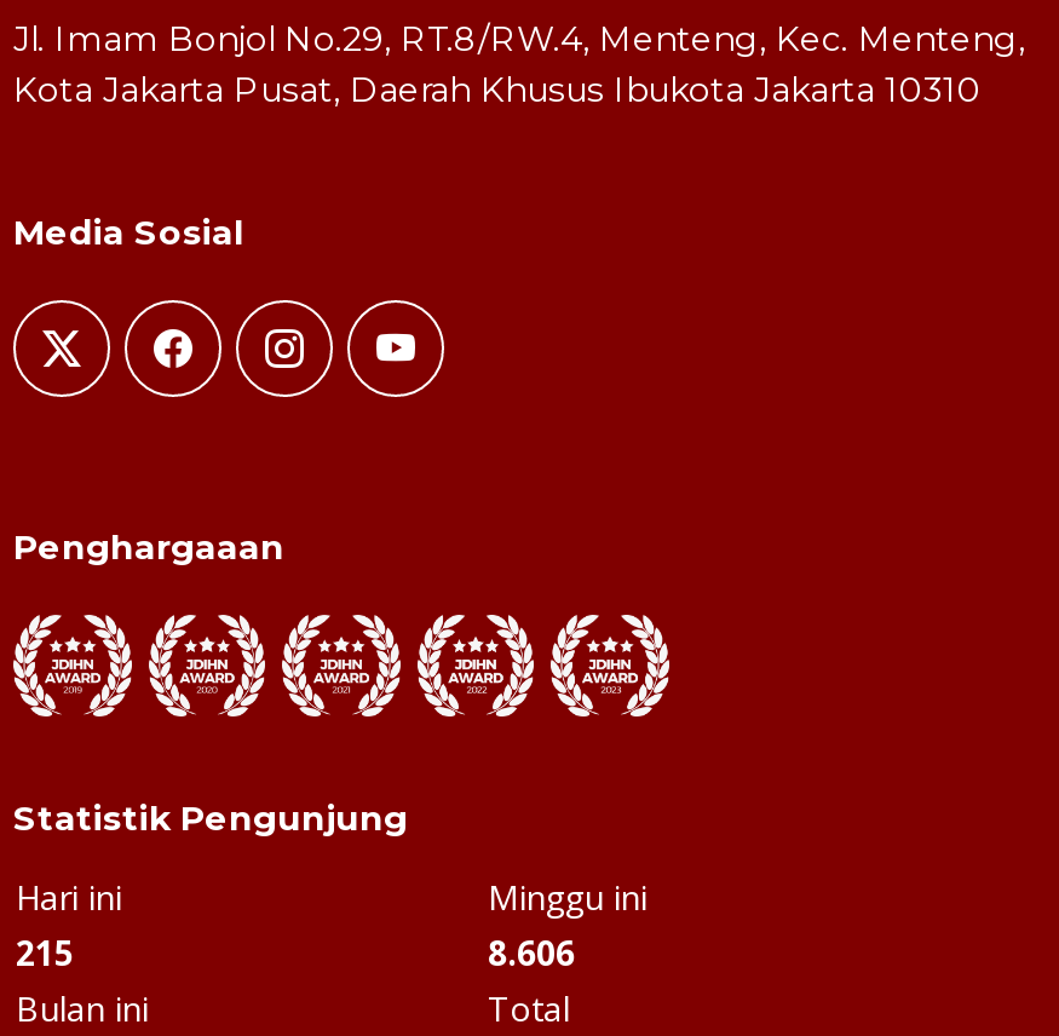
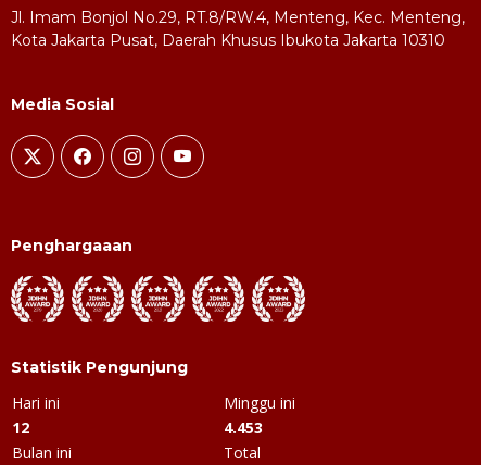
[16,929,74,975] 215 -> [12,417,29,438] 12
[488,929,575,975] 8.606 -> [224,417,263,438] 4.453

